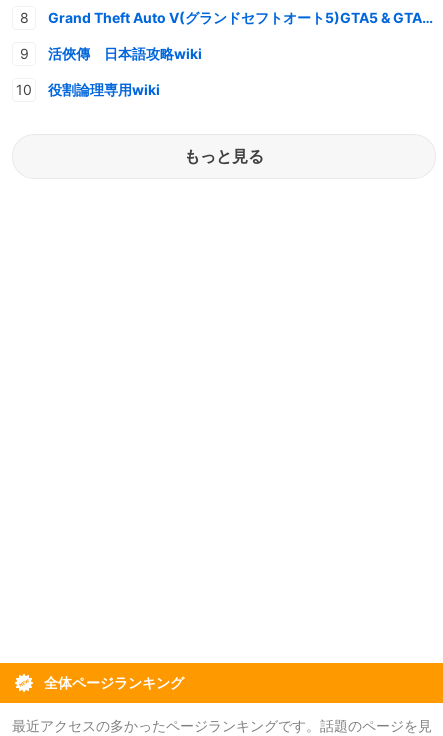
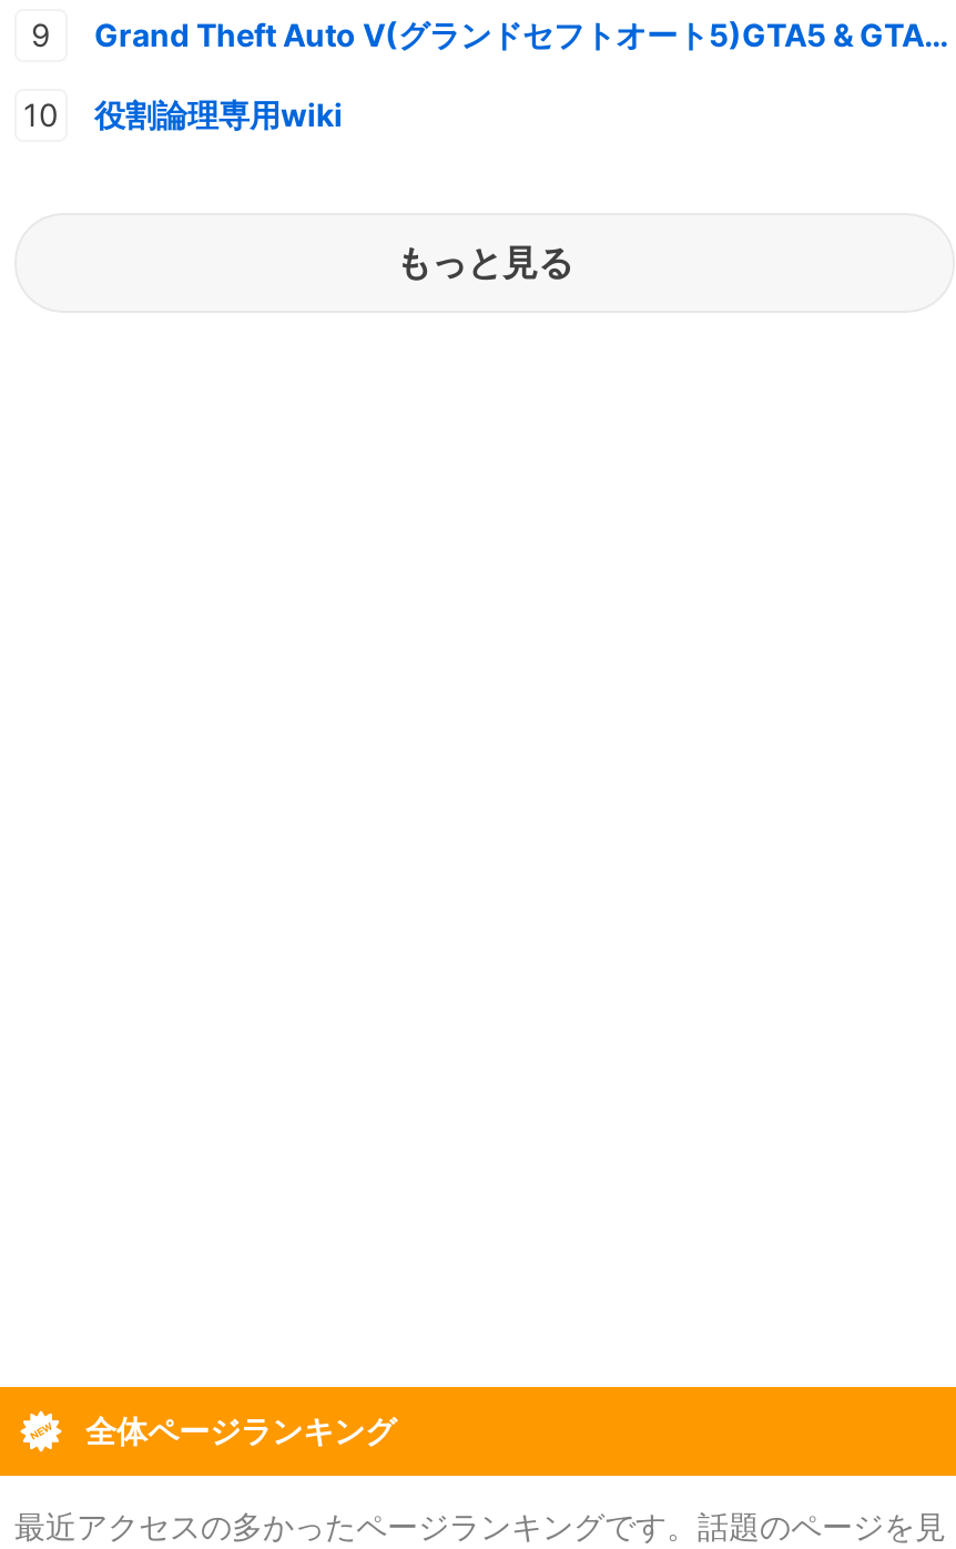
[48,45,202,62] 活俠傳 日本語攻略wiki -> none

